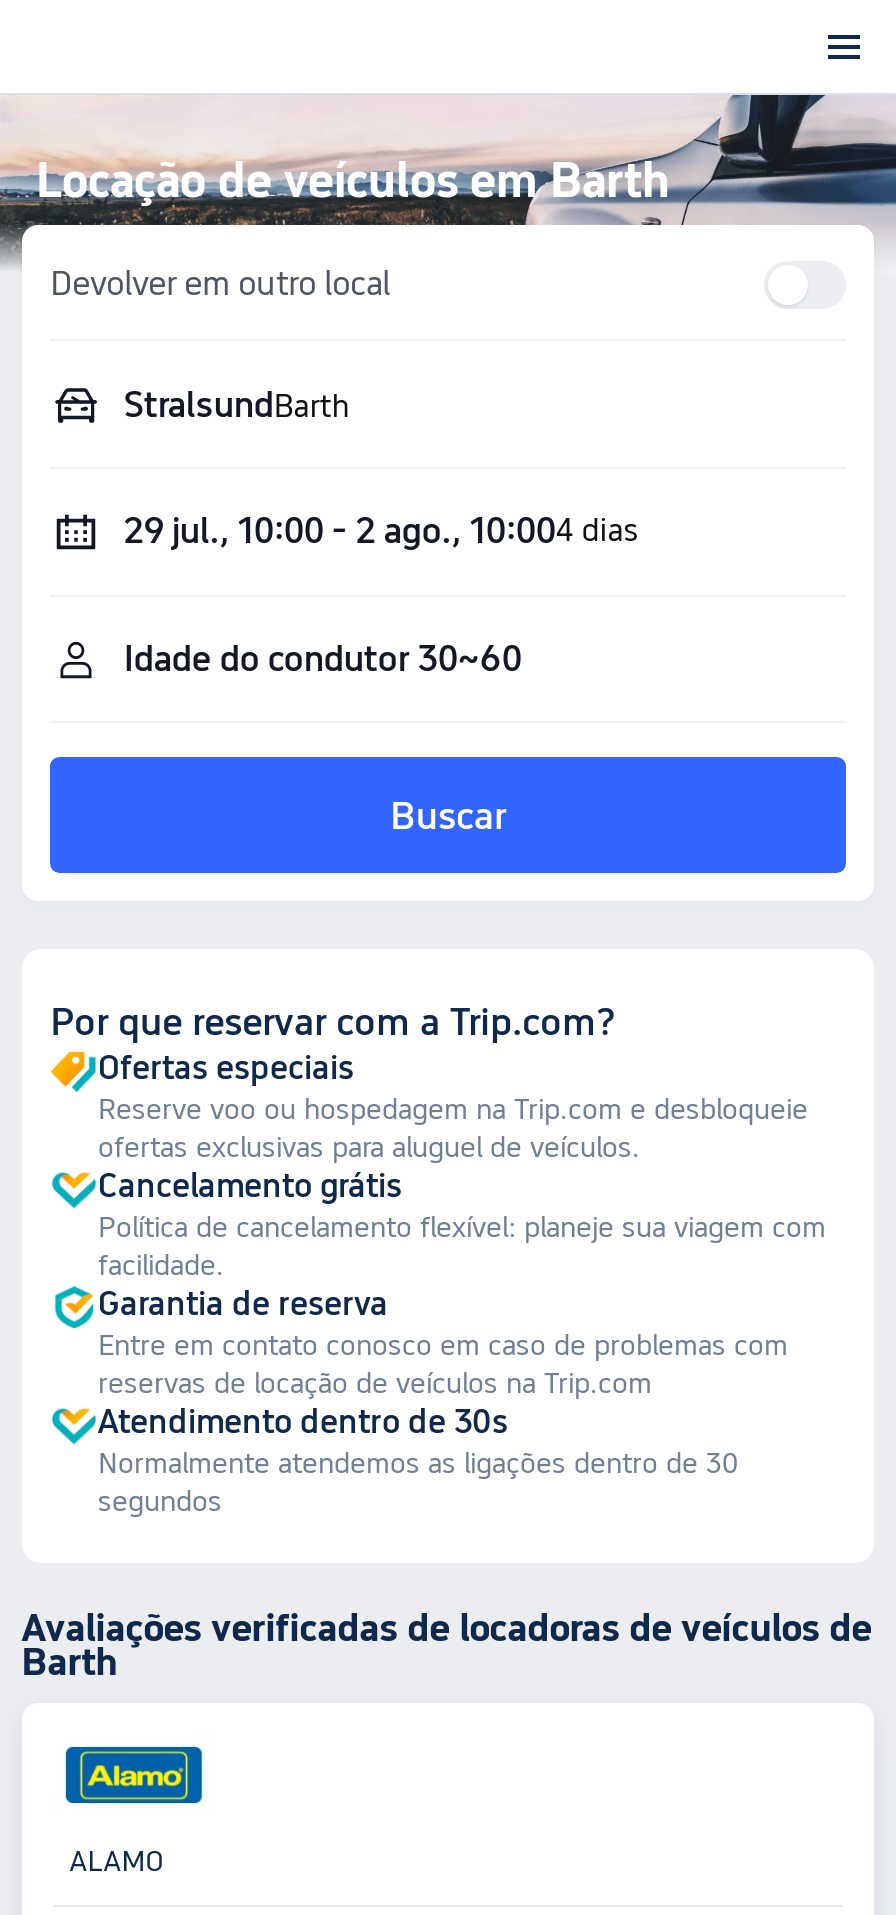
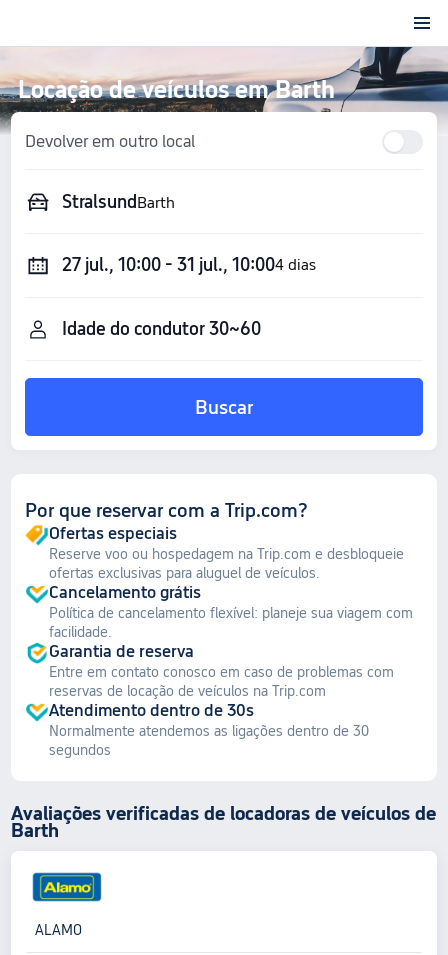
[124,509,638,551] 29 jul., 10:00 - 2 ago., 10:004 dias -> [62,254,316,275] 27 jul., 10:00 - 31 jul., 10:004 dias

